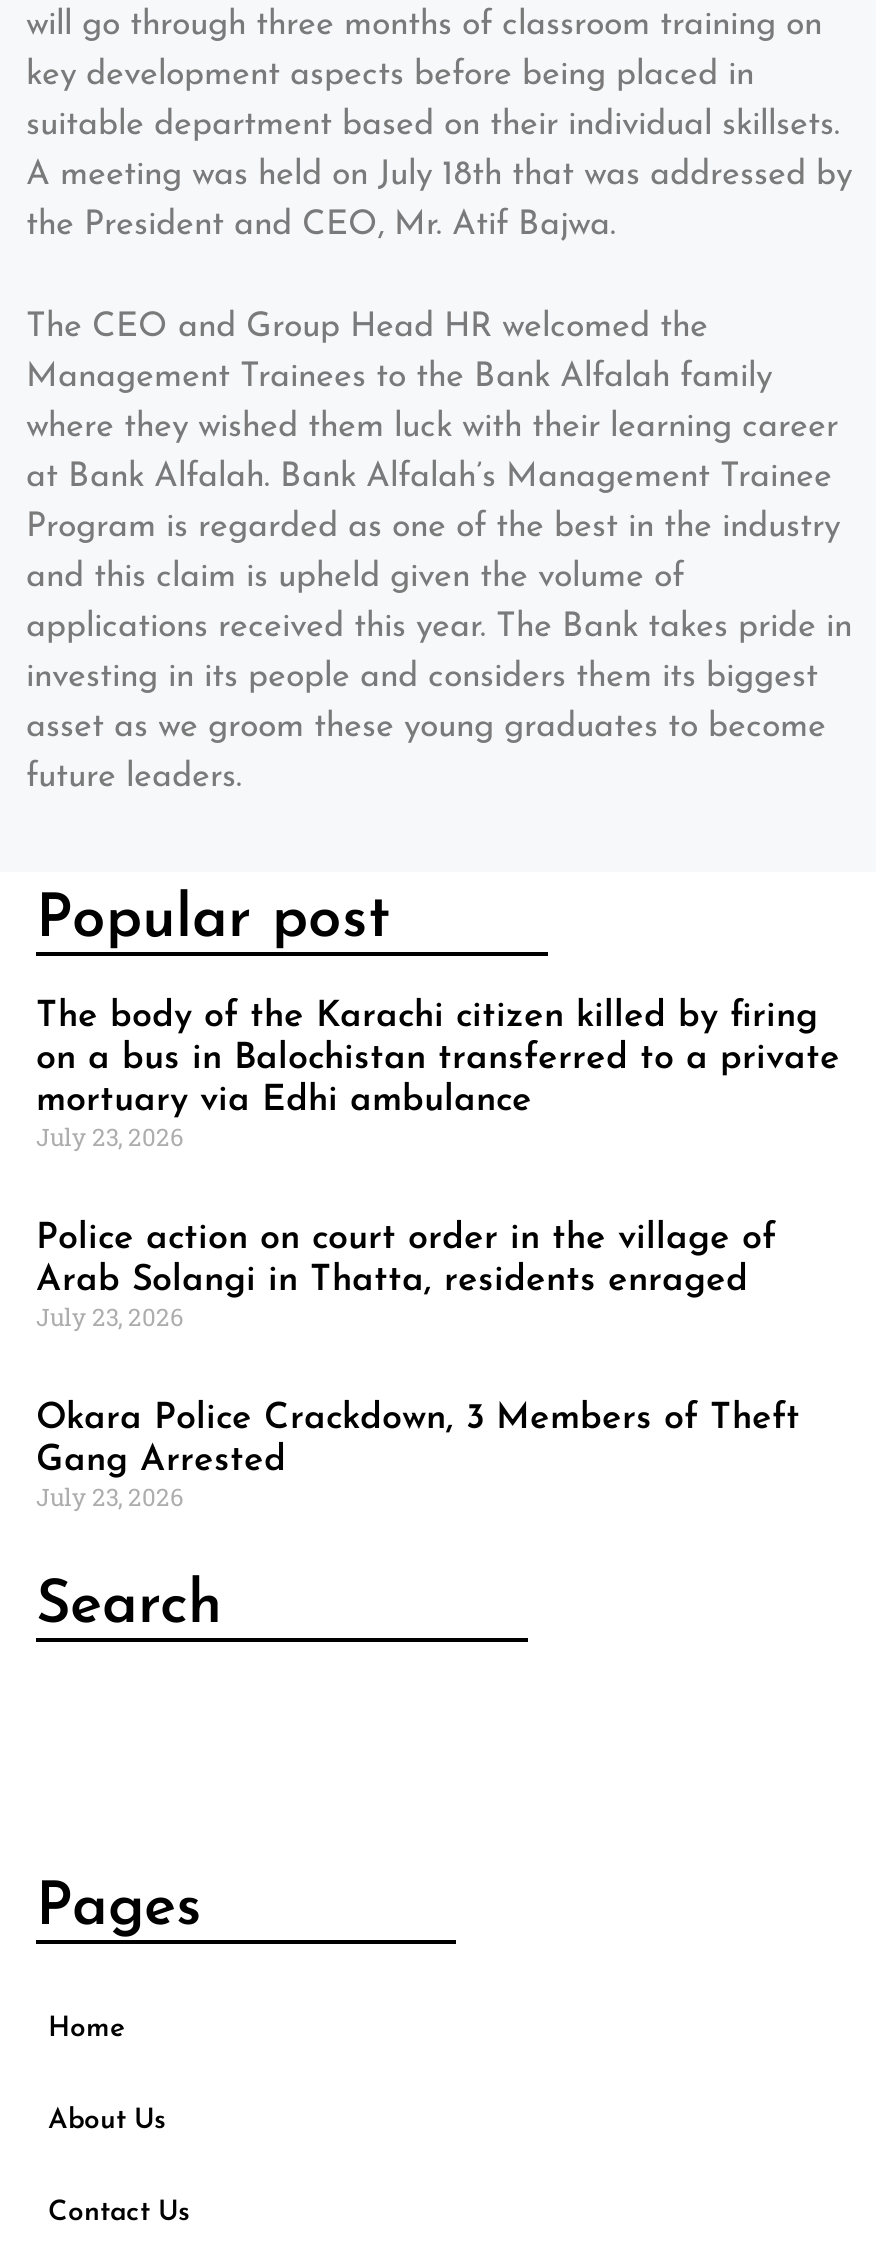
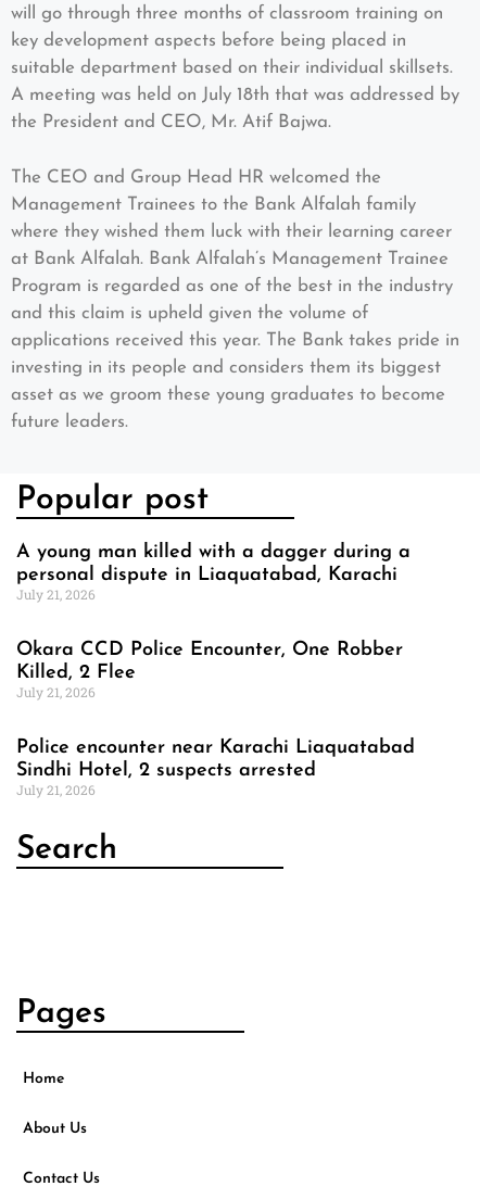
[36,999,840,1153] The body of the Karachi citizen killed by firing | on a bus in Balochistan transferred to a private | mortuary via Edhi ambulance | July 23, 2026 -> [16,542,410,603] A young man killed with a dagger during a | personal dispute in Liaquatabad, Karachi | July 21, 2026
[36,1221,776,1333] Police action on court order in the village of | Arab Solangi in Thatta, residents enraged | July 23, 2026 -> [16,640,403,701] Okara CCD Police Encounter, One Robber | Killed, 2 Flee | July 21, 2026
[36,1401,800,1513] Okara Police Crackdown, 3 Members of Theft | Gang Arrested | July 23, 2026 -> [16,738,415,799] Police encounter near Karachi Liaquatabad | Sindhi Hotel, 2 suspects arrested | July 21, 2026

